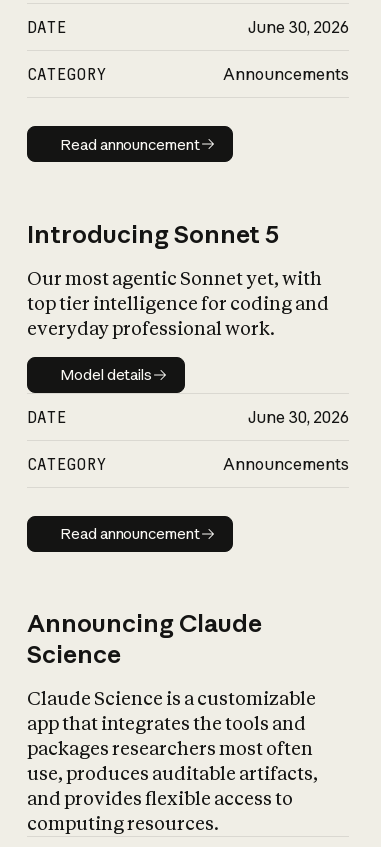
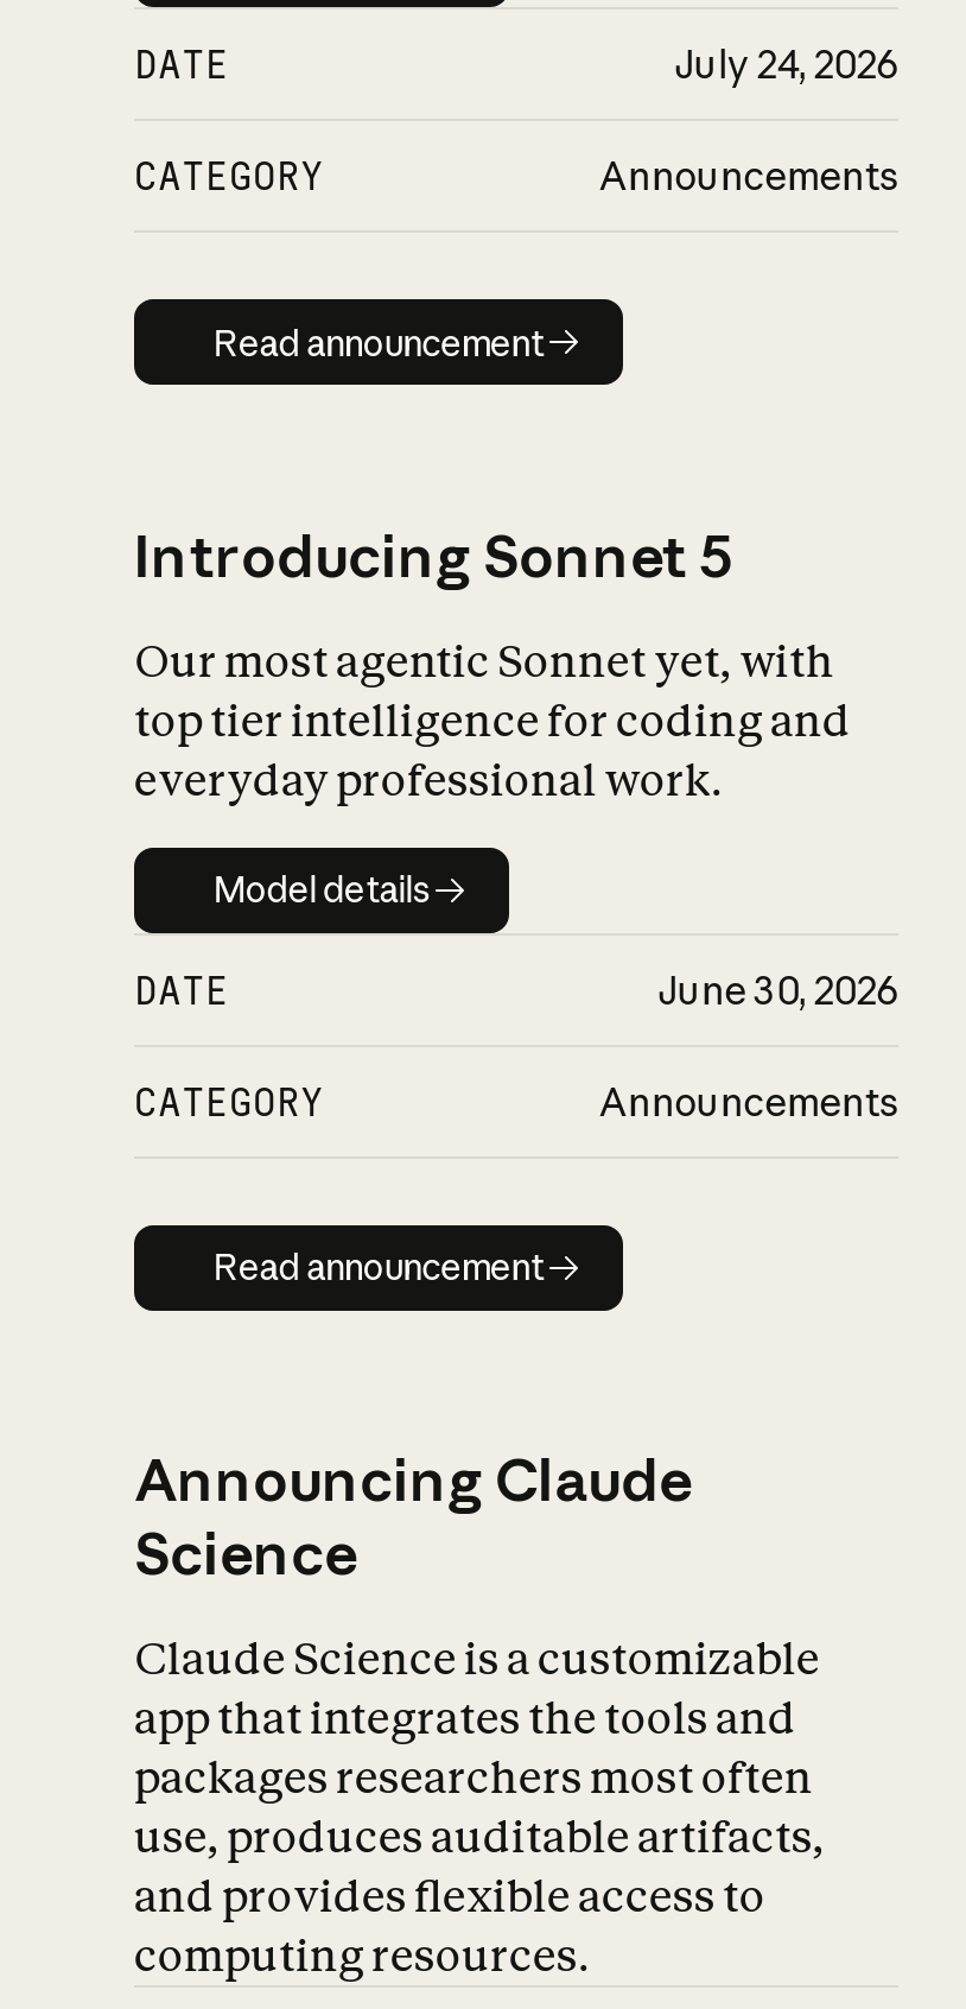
[248,17,349,37] June 30, 2026 -> [675,40,898,88] July 24, 2026

